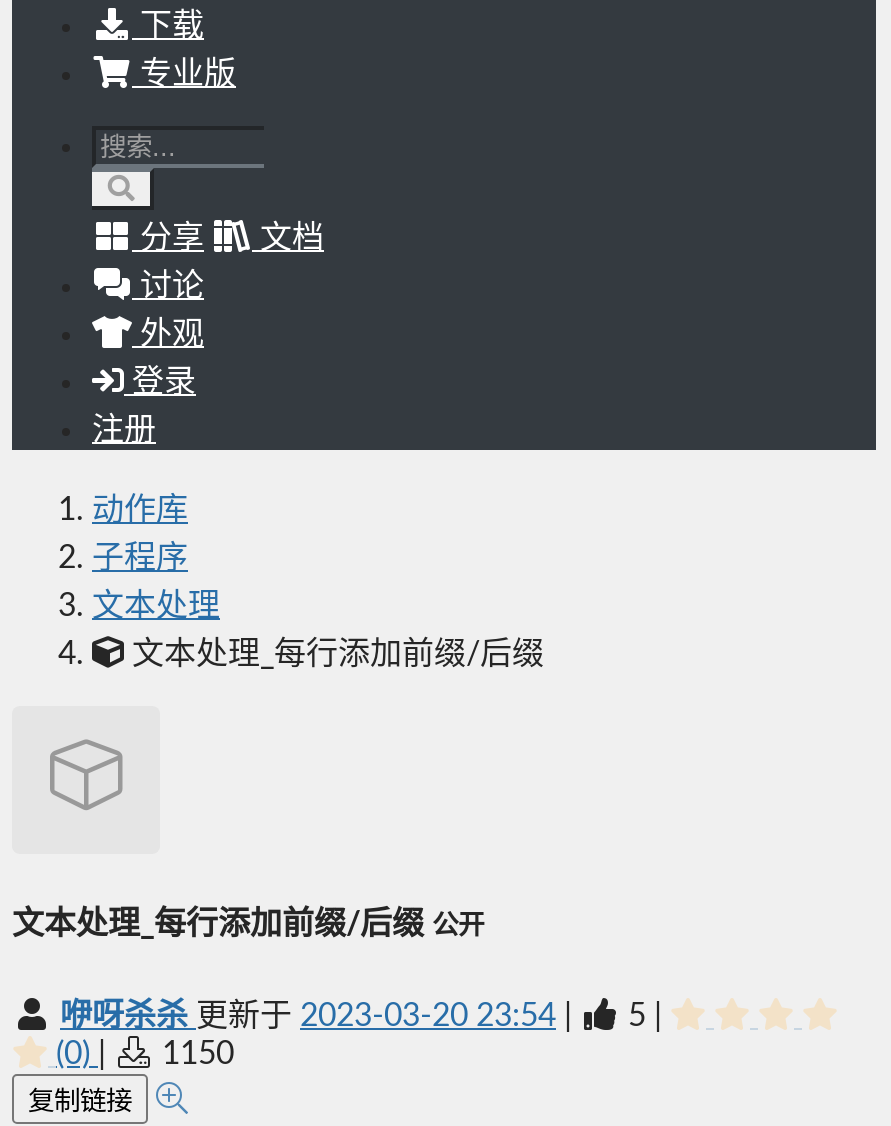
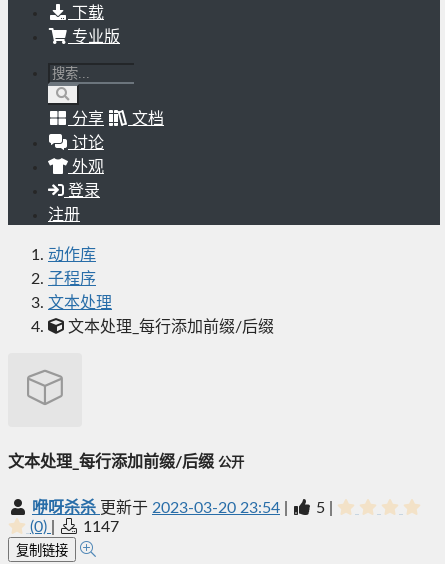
[154,1037,234,1069] 1150 -> [79,518,119,534] 1147

